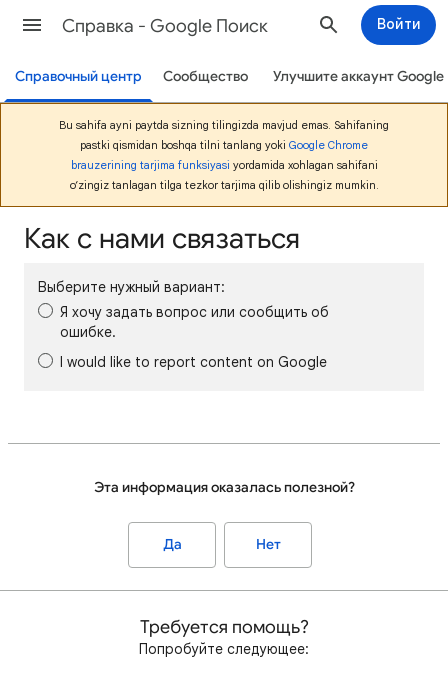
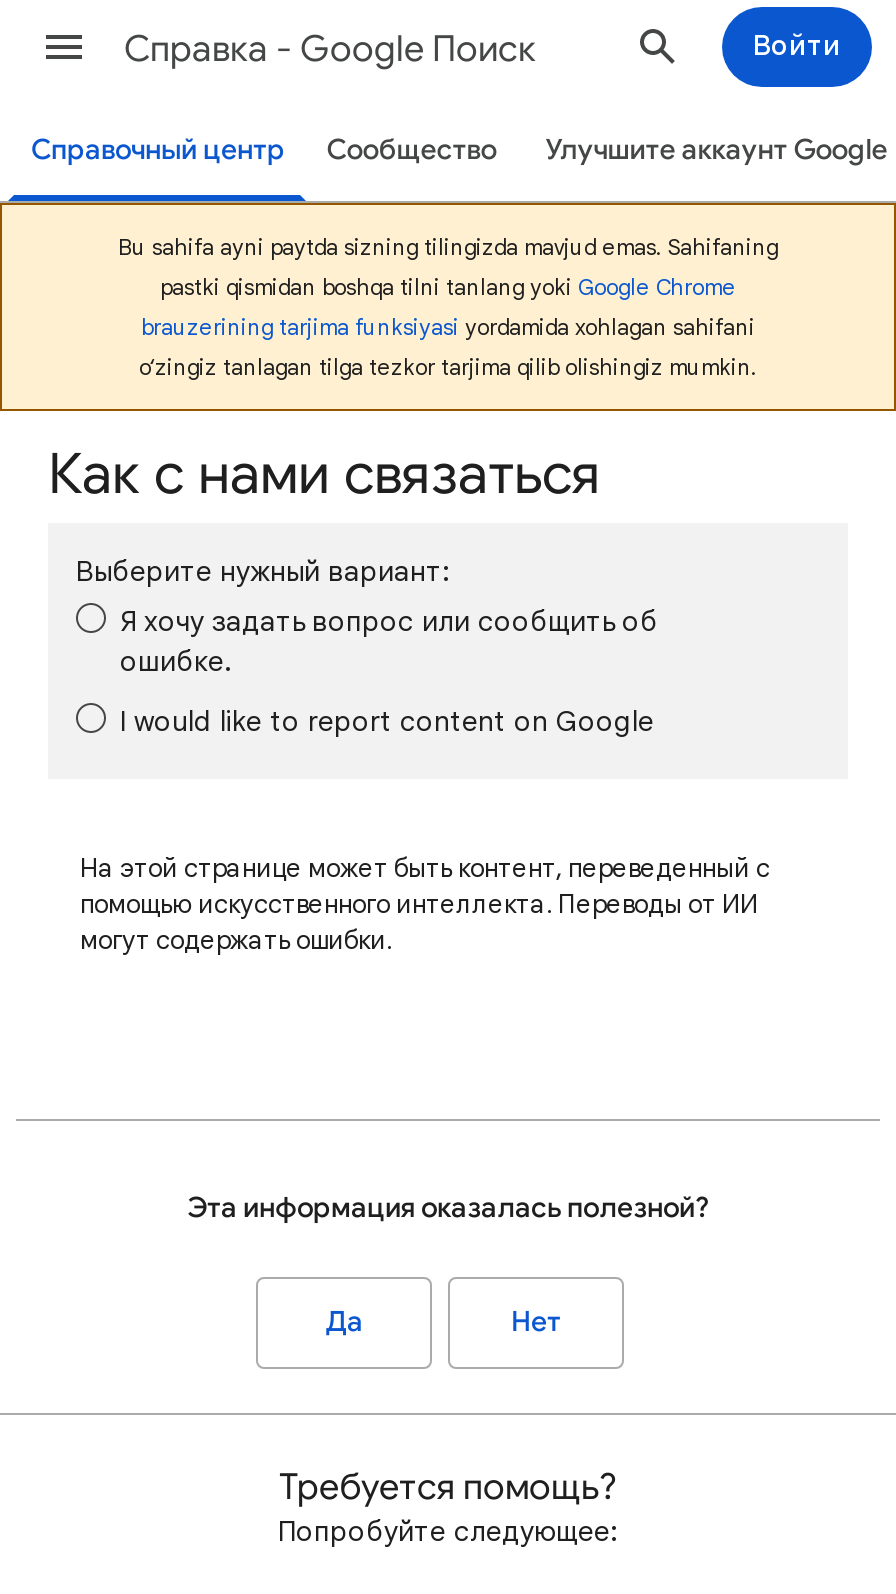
none -> [80,851,770,957] На этой странице может быть контент, переведенный с | помощью искусственного интеллекта. Переводы от ИИ | могут содержать ошибки.

